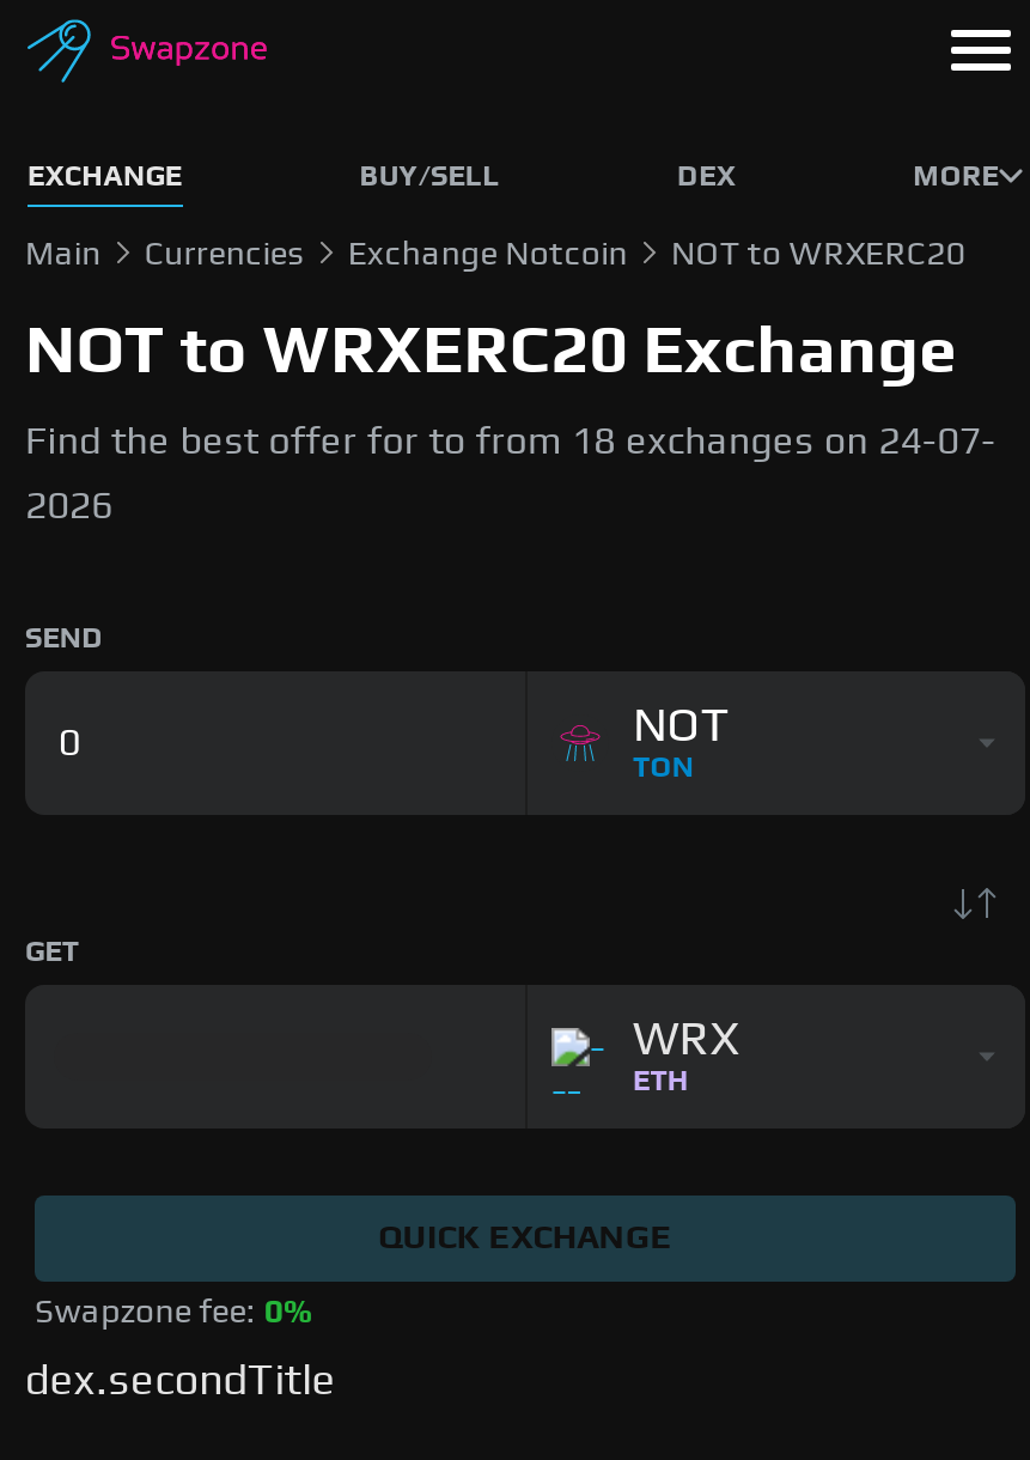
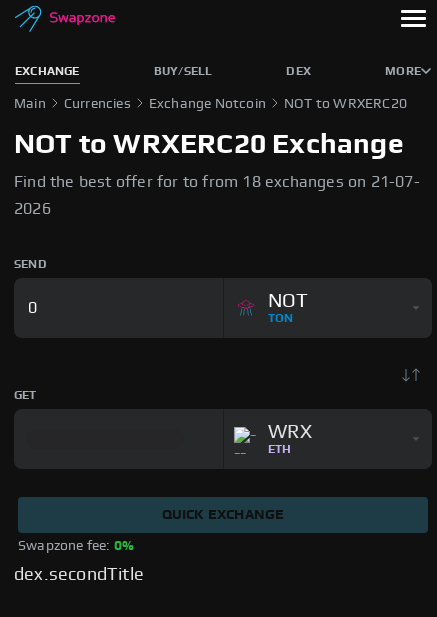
[25,422,996,461] Find the best offer for to from 18 exchanges on 24-07- -> [14,174,420,190] Find the best offer for to from 18 exchanges on 21-07-

